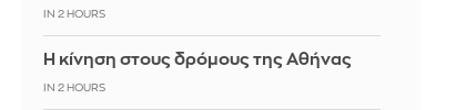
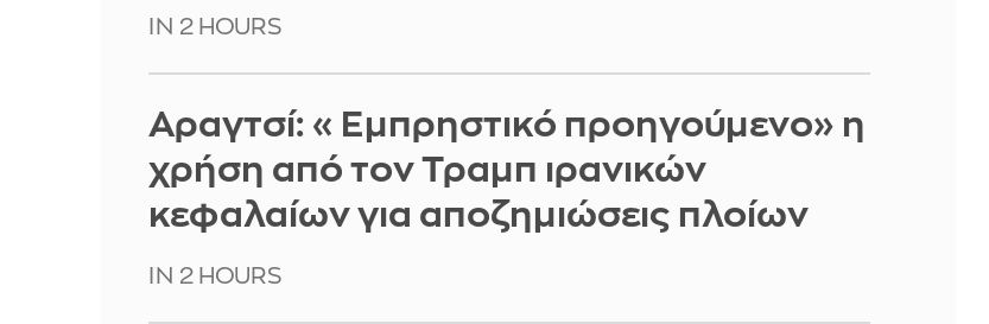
[43,51,352,68] Η κίνηση στους δρόμους της Αθήνας -> [148,107,866,233] Αραγτσί: «Εμπρηστικό προηγούμενο» η | χρήση από τον Τραμπ ιρανικών | κεφαλαίων για αποζημιώσεις πλοίων

